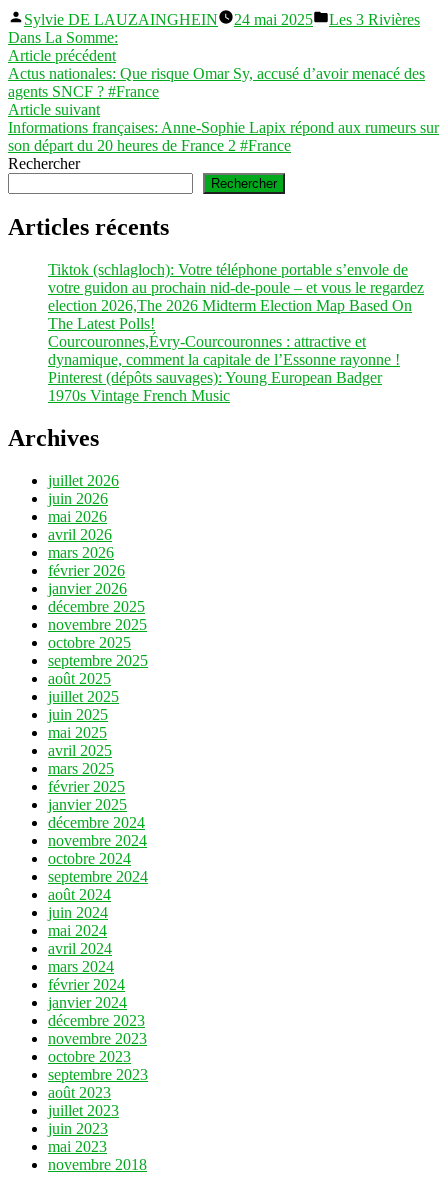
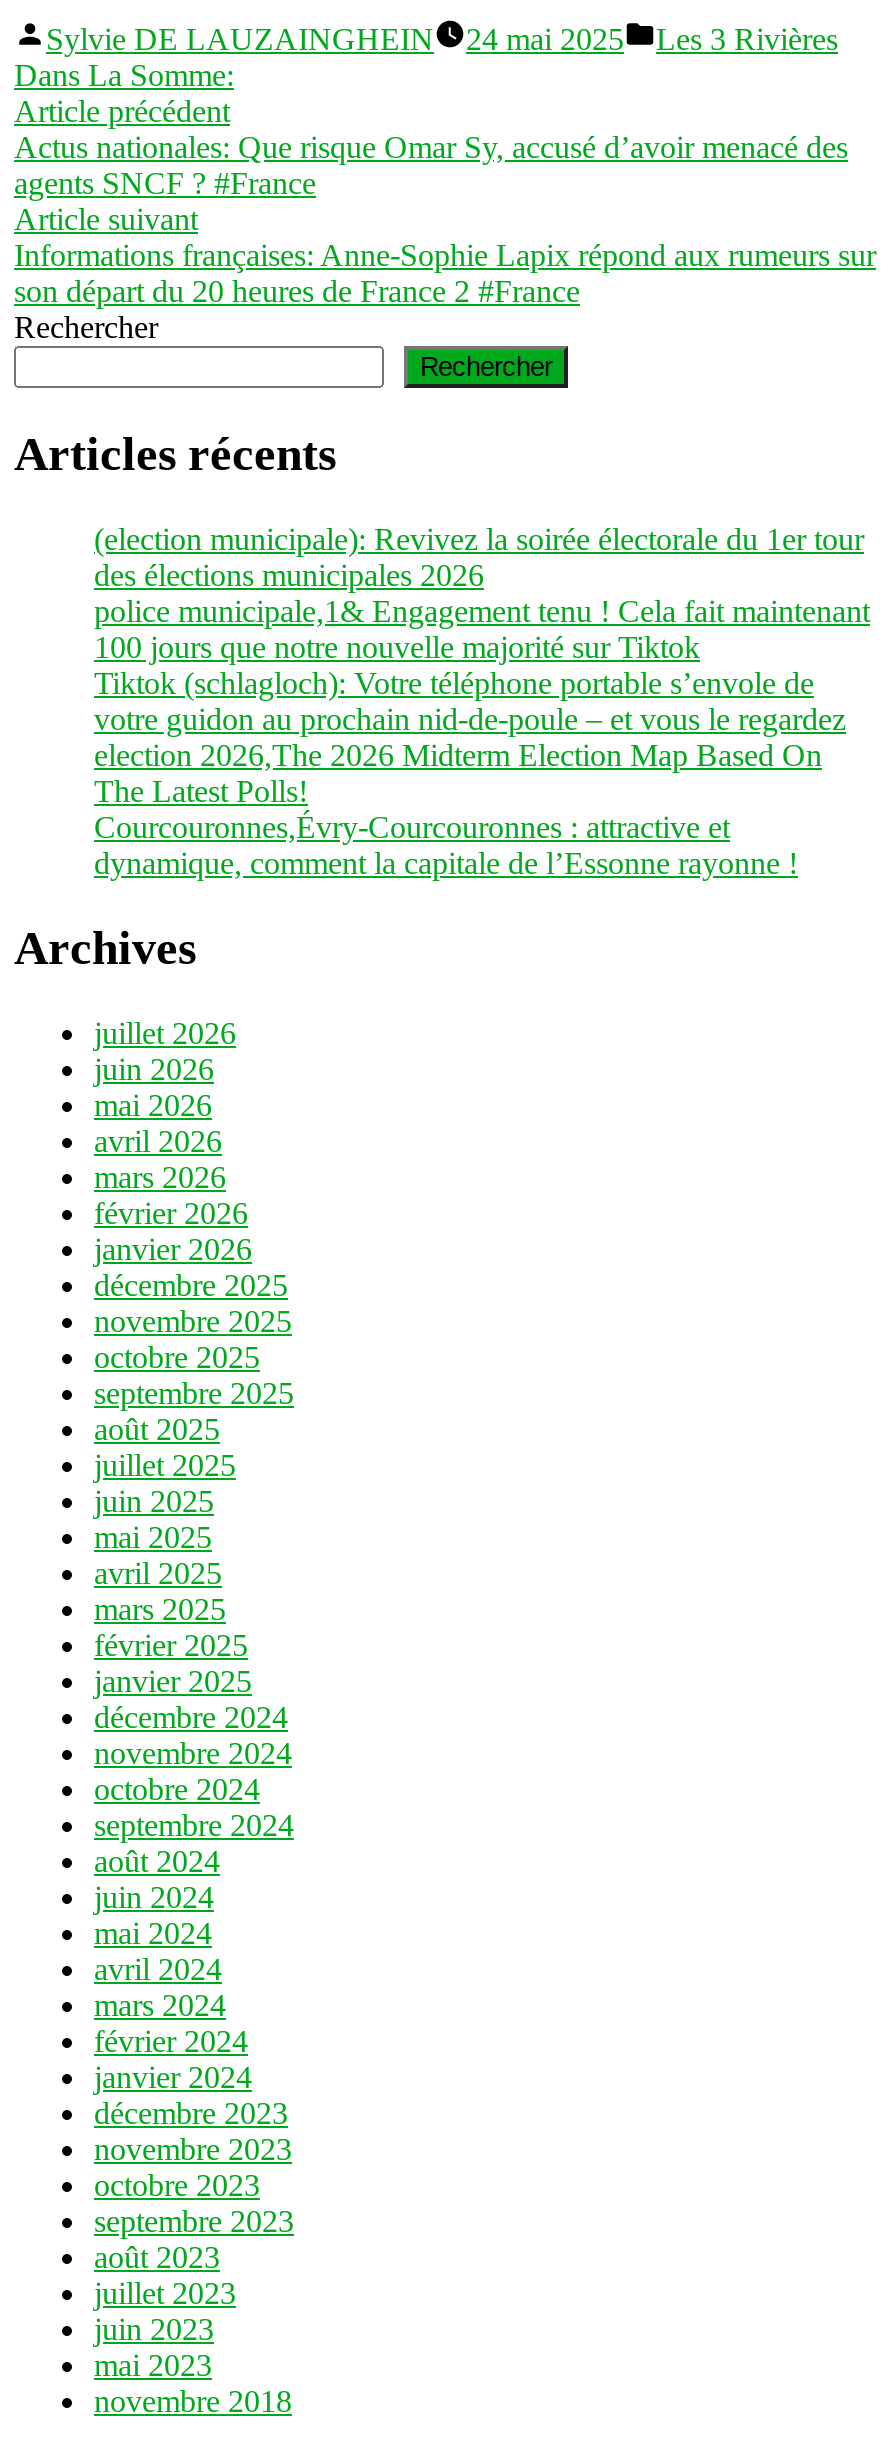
none -> [94,522,870,664] (election municipale): Revivez la soirée électorale du 1er tour | des élections municipales 2026 | police municipale,1& Engagement tenu ! Cela fait maintenant | 100 jours que notre nouvelle majorité sur Tiktok
moved [48,261,424,368] -> [94,666,846,880]: Tiktok (schlagloch): Votre téléphone portable s’envole de | votre guidon au prochain nid-de-poule – et vous le regardez | election 2026,The 2026 Midterm Election Map Based On | The Latest Polls! | Courcouronnes,Évry-Courcouronnes : attractive et | dynamique, comment la capitale de l’Essonne rayonne !
[48,369,382,404] Pinterest (dépôts sauvages): Young European Badger | 1970s Vintage French Music -> none

